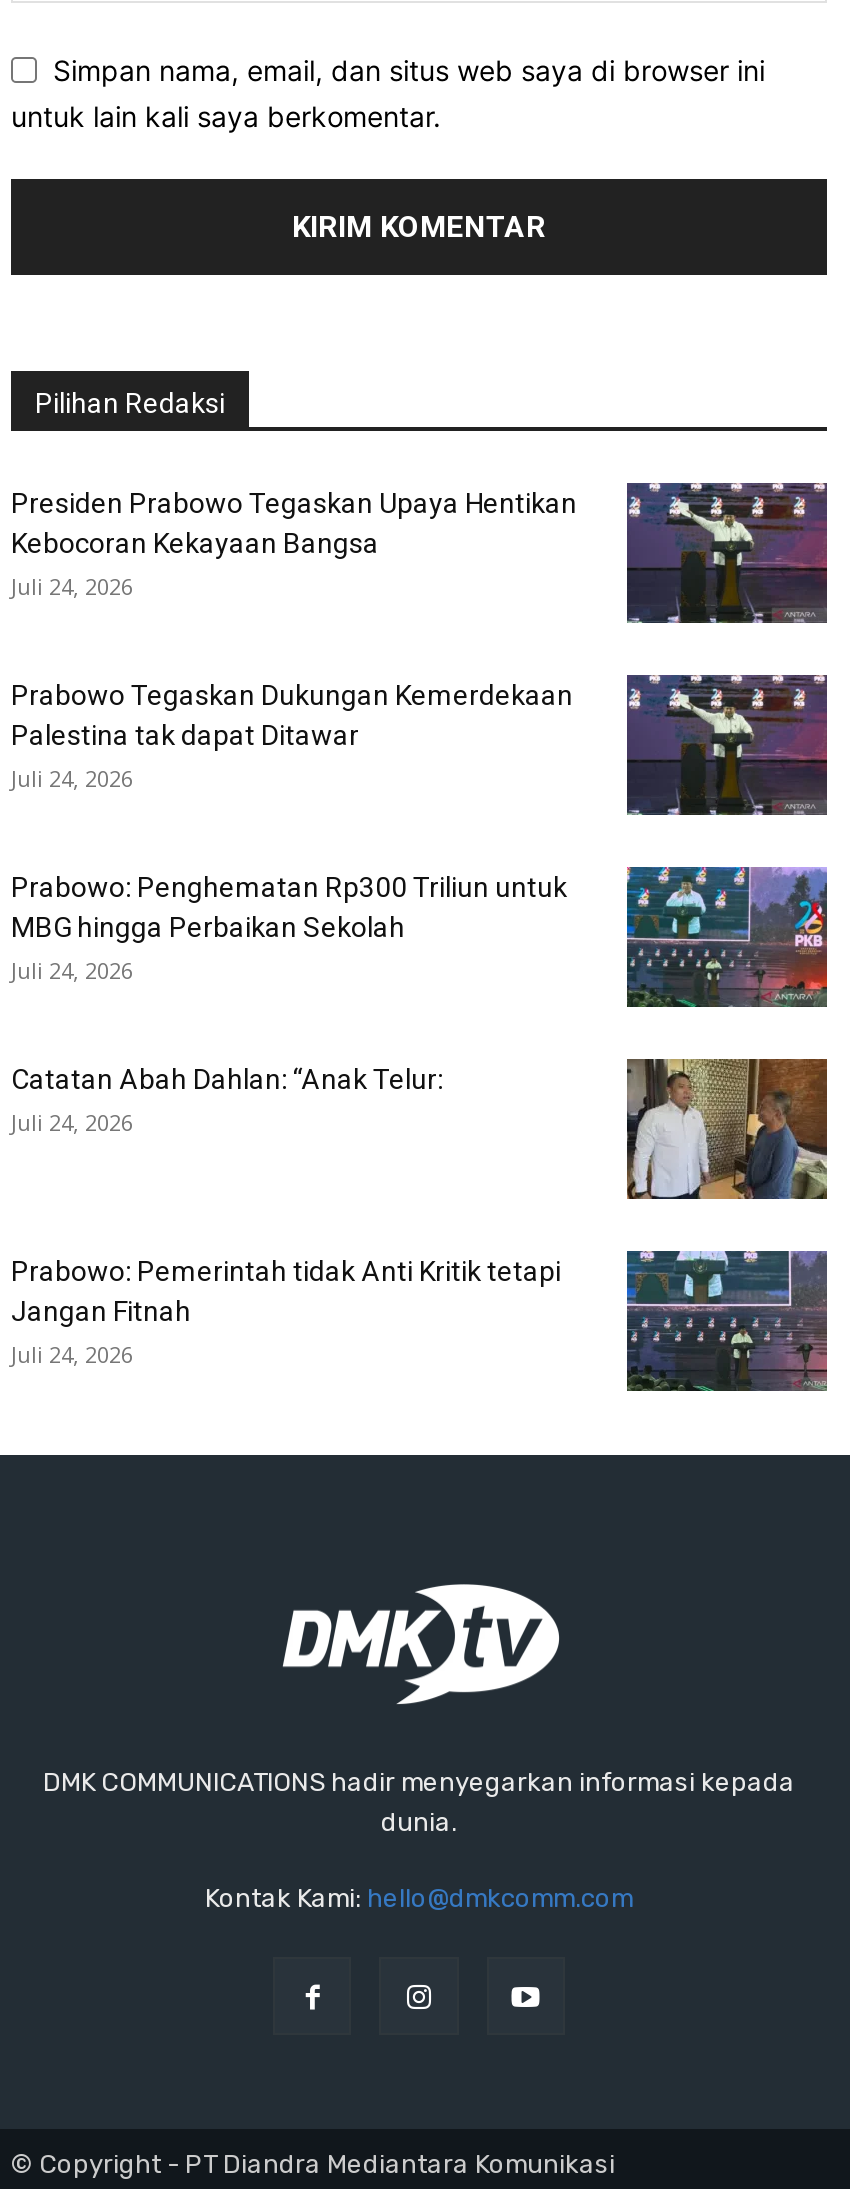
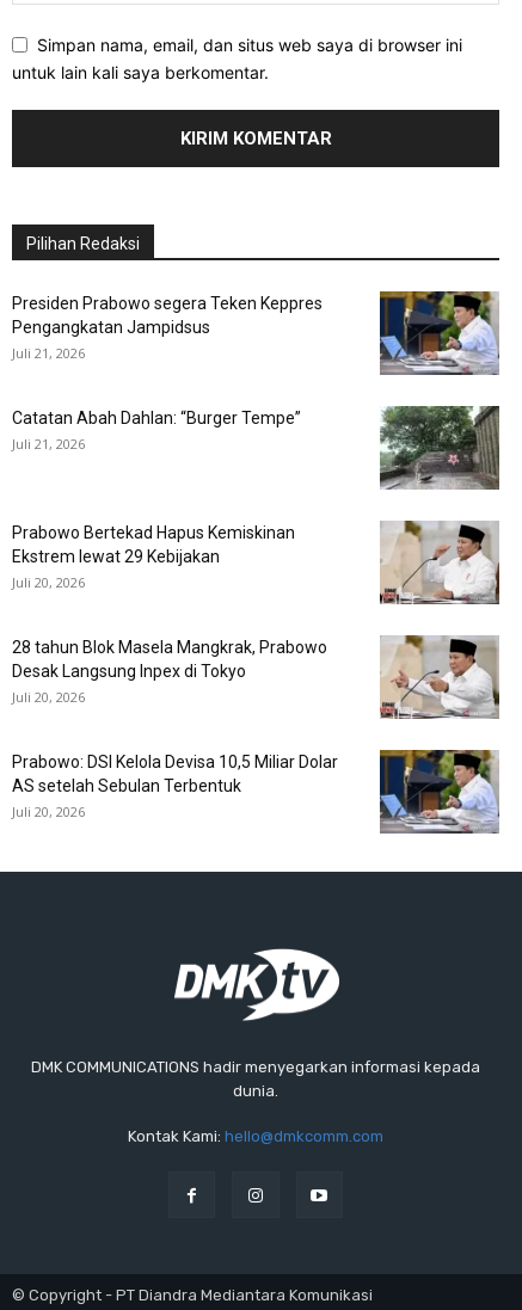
[11,486,577,600] Presiden Prabowo Tegaskan Upaya Hentikan | Kebocoran Kekayaan Bangsa | Juli 24, 2026 -> [12,293,323,361] Presiden Prabowo segera Teken Keppres | Pengangkatan Jampidsus | Juli 21, 2026
[625,481,827,625] [image] -> [380,290,499,375] [image]
[11,678,573,792] Prabowo Tegaskan Dukungan Kemerdekaan | Palestina tak dapat Ditawar | Juli 24, 2026 -> [12,408,301,452] Catatan Abah Dahlan: “Burger Tempe” | Juli 21, 2026
[625,673,827,815] [image] -> [379,406,499,490] [image]
[11,870,567,984] Prabowo: Penghematan Rp300 Triliun untuk | MBG hingga Perbaikan Sekolah | Juli 24, 2026 -> [12,522,295,591] Prabowo Bertekad Hapus Kemiskinan | Ekstrem lewat 29 Kebijakan | Juli 20, 2026
[625,865,829,1007] [image] -> [380,519,500,605] [image]
[11,1062,443,1136] Catatan Abah Dahlan: “Anak Telur: | Juli 24, 2026 -> [12,637,327,705] 28 tahun Blok Masela Mangkrak, Prabowo | Desak Langsung Inpex di Tokyo | Juli 20, 2026
[625,1057,827,1201] [image] -> [380,635,499,720] [image]
[11,1249,827,1393] [image] | Prabowo: Pemerintah tidak Anti Kritik tetapi | Jangan Fitnah | Juli 24, 2026 -> [12,749,499,835] [image] | Prabowo: DSI Kelola Devisa 10,5 Miliar Dolar | AS setelah Sebulan Terbentuk | Juli 20, 2026

